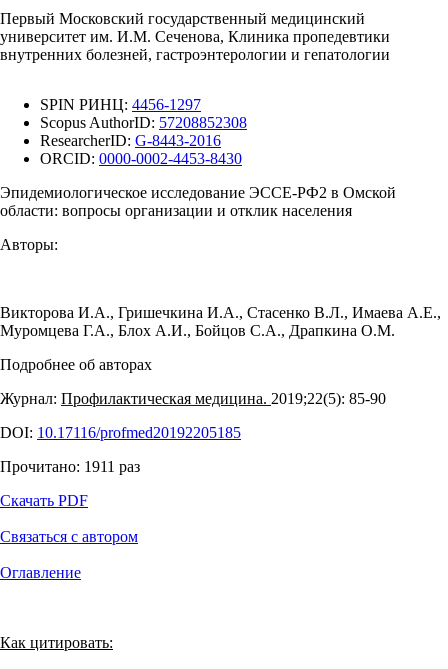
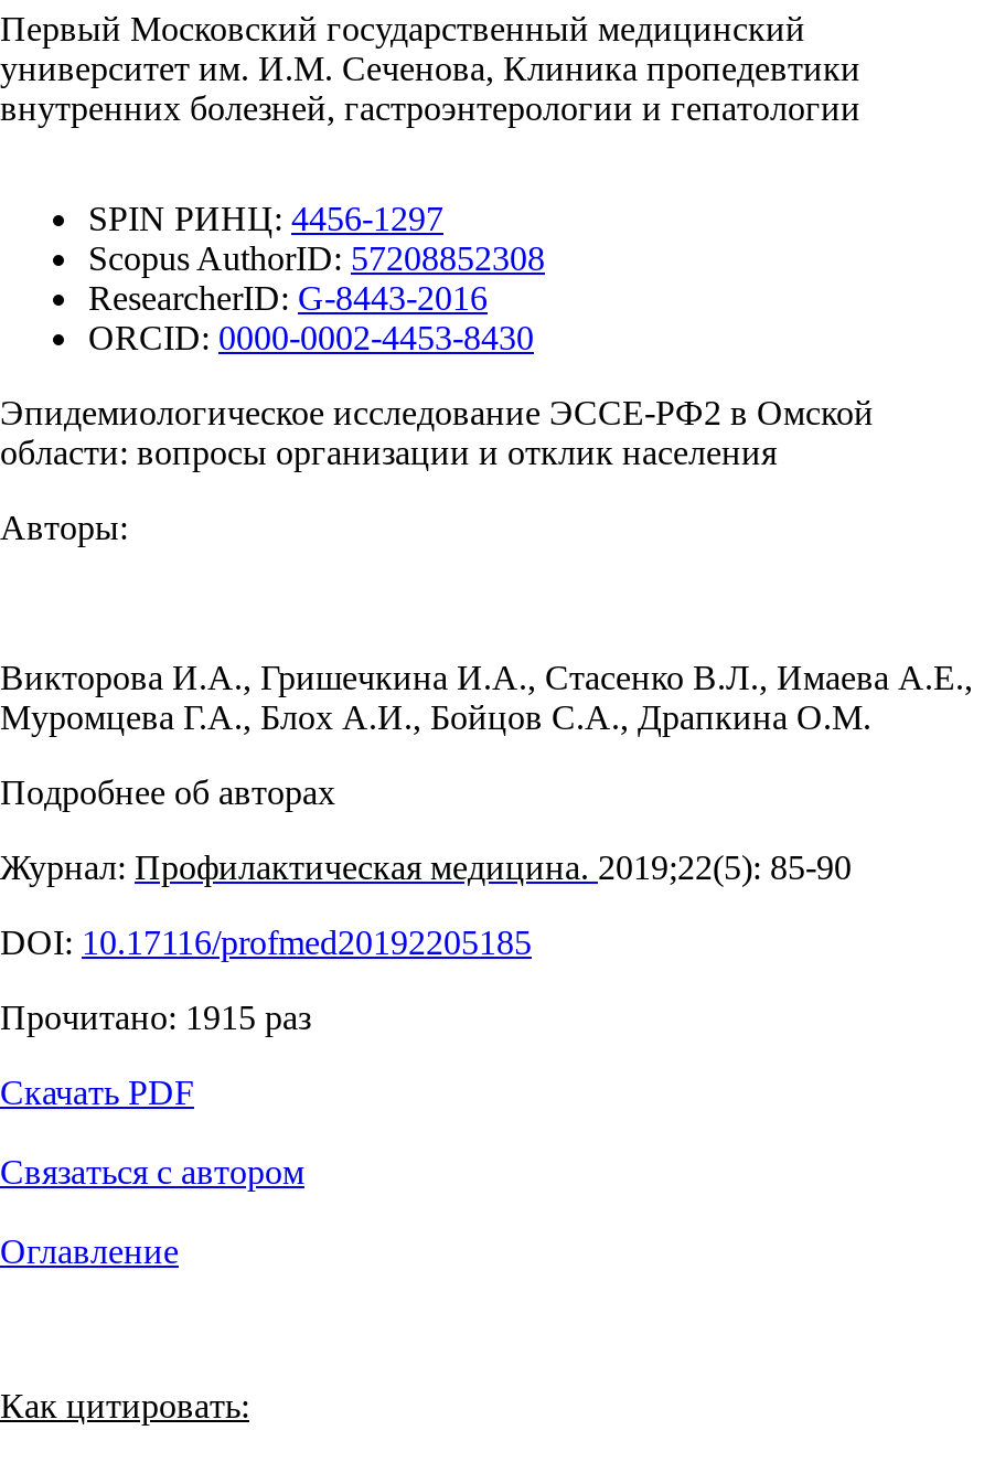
[0,458,140,475] Прочитано: 1911 раз -> [0,999,311,1036] Прочитано: 1915 раз

